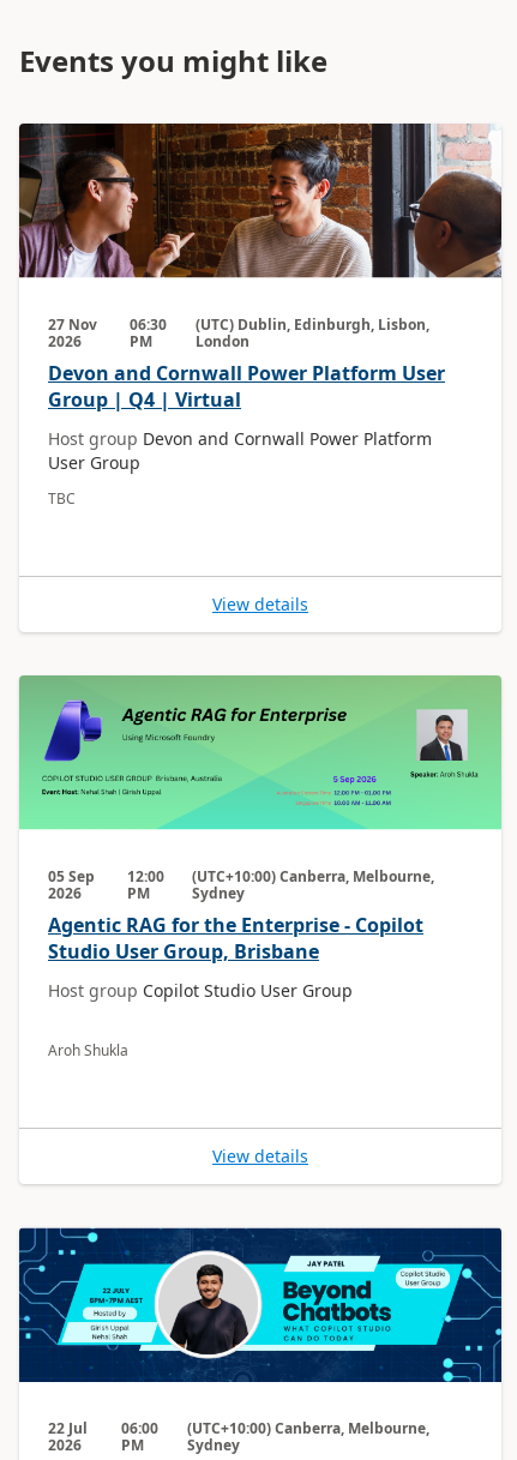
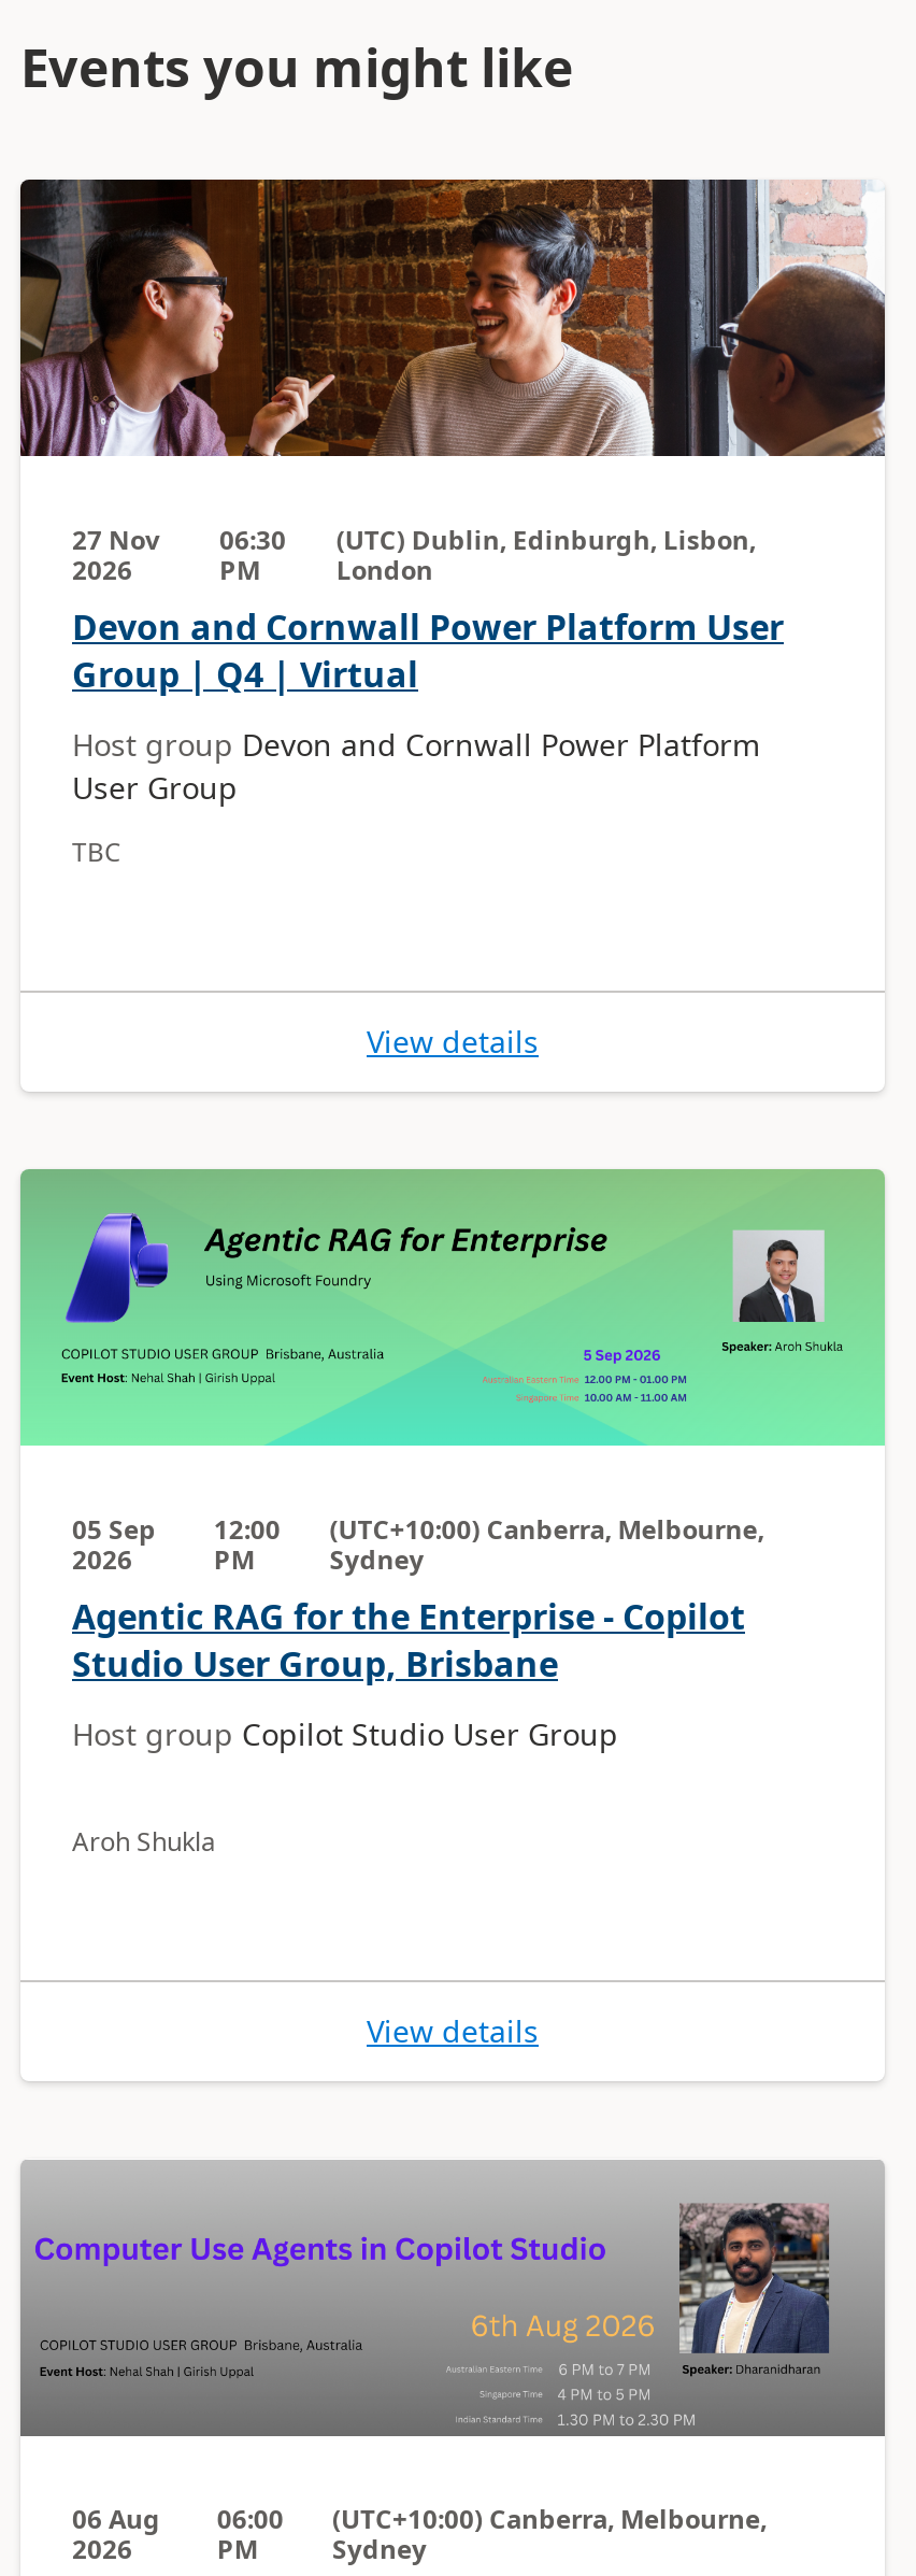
[18,1227,503,1439] [image] | 22 Jul 06:00 (UTC+10:00) Canberra, Melbourne, -> [18,2161,887,2537] [image] | 06 Aug 06:00 (UTC+10:00) Canberra, Melbourne,

